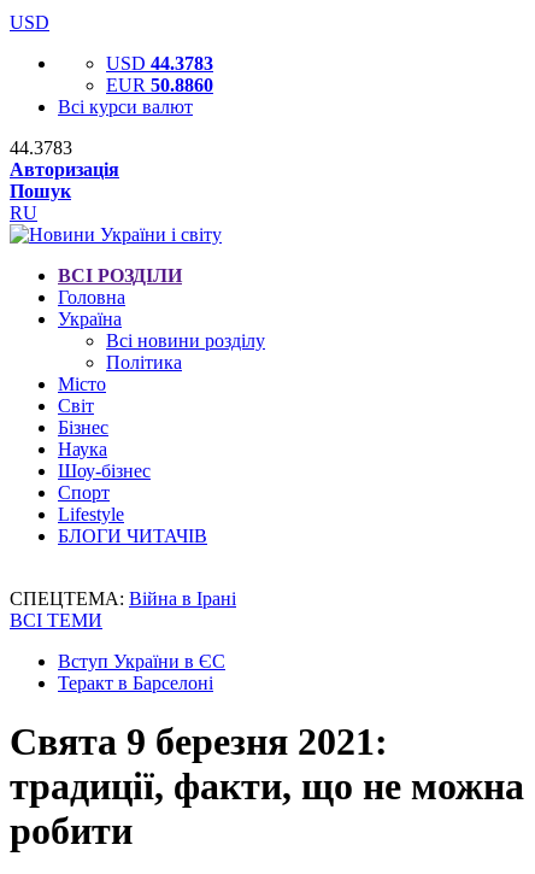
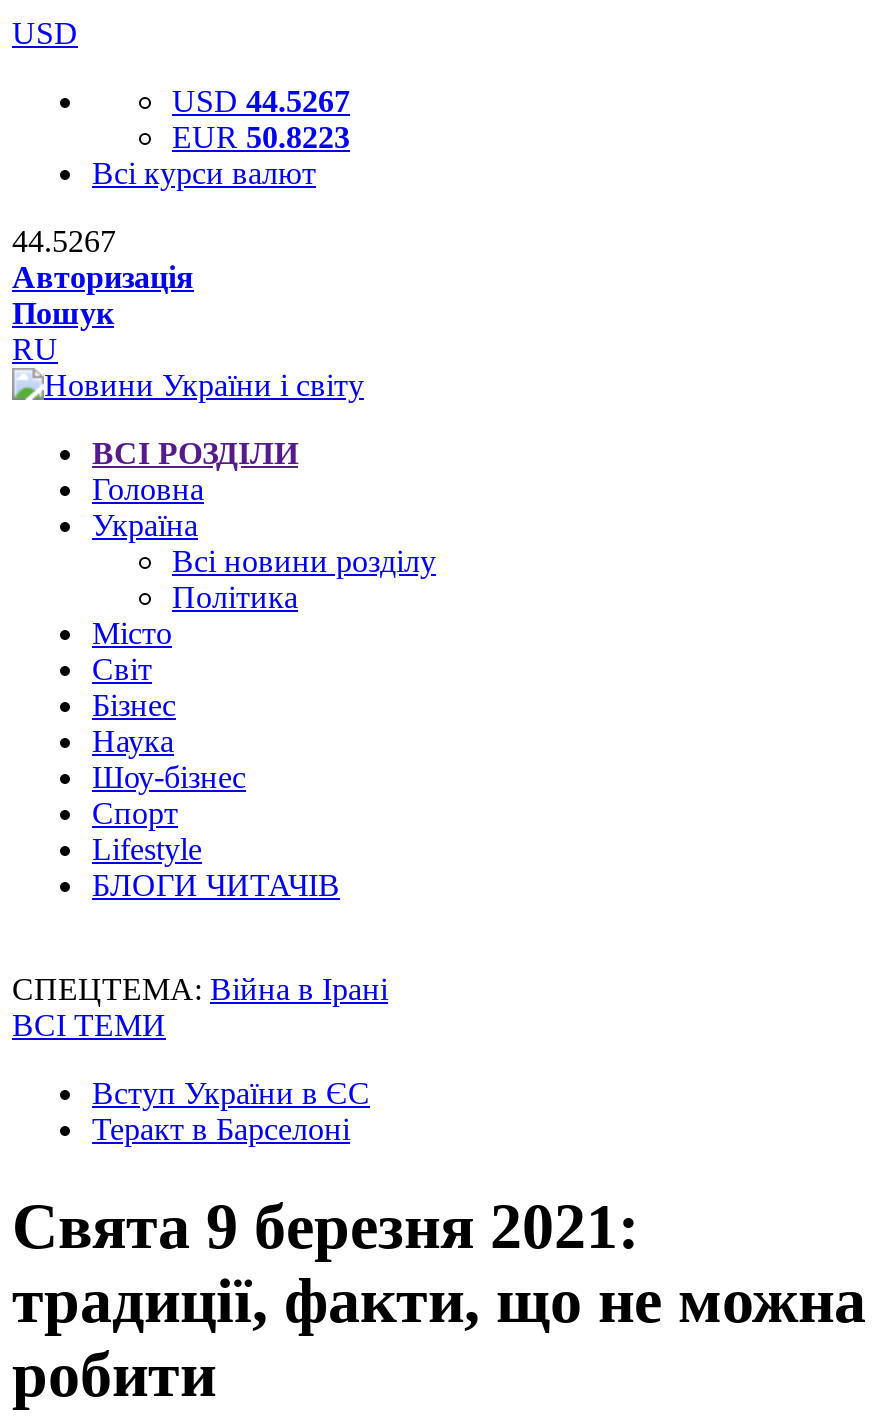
[106,53,213,74] USD 44.3783 -> [172,84,350,118] USD 44.5267
[106,75,213,95] EUR 50.8860 -> [172,120,350,154] EUR 50.8223
[10,137,72,158] 44.3783 -> [12,224,116,258] 44.5267

